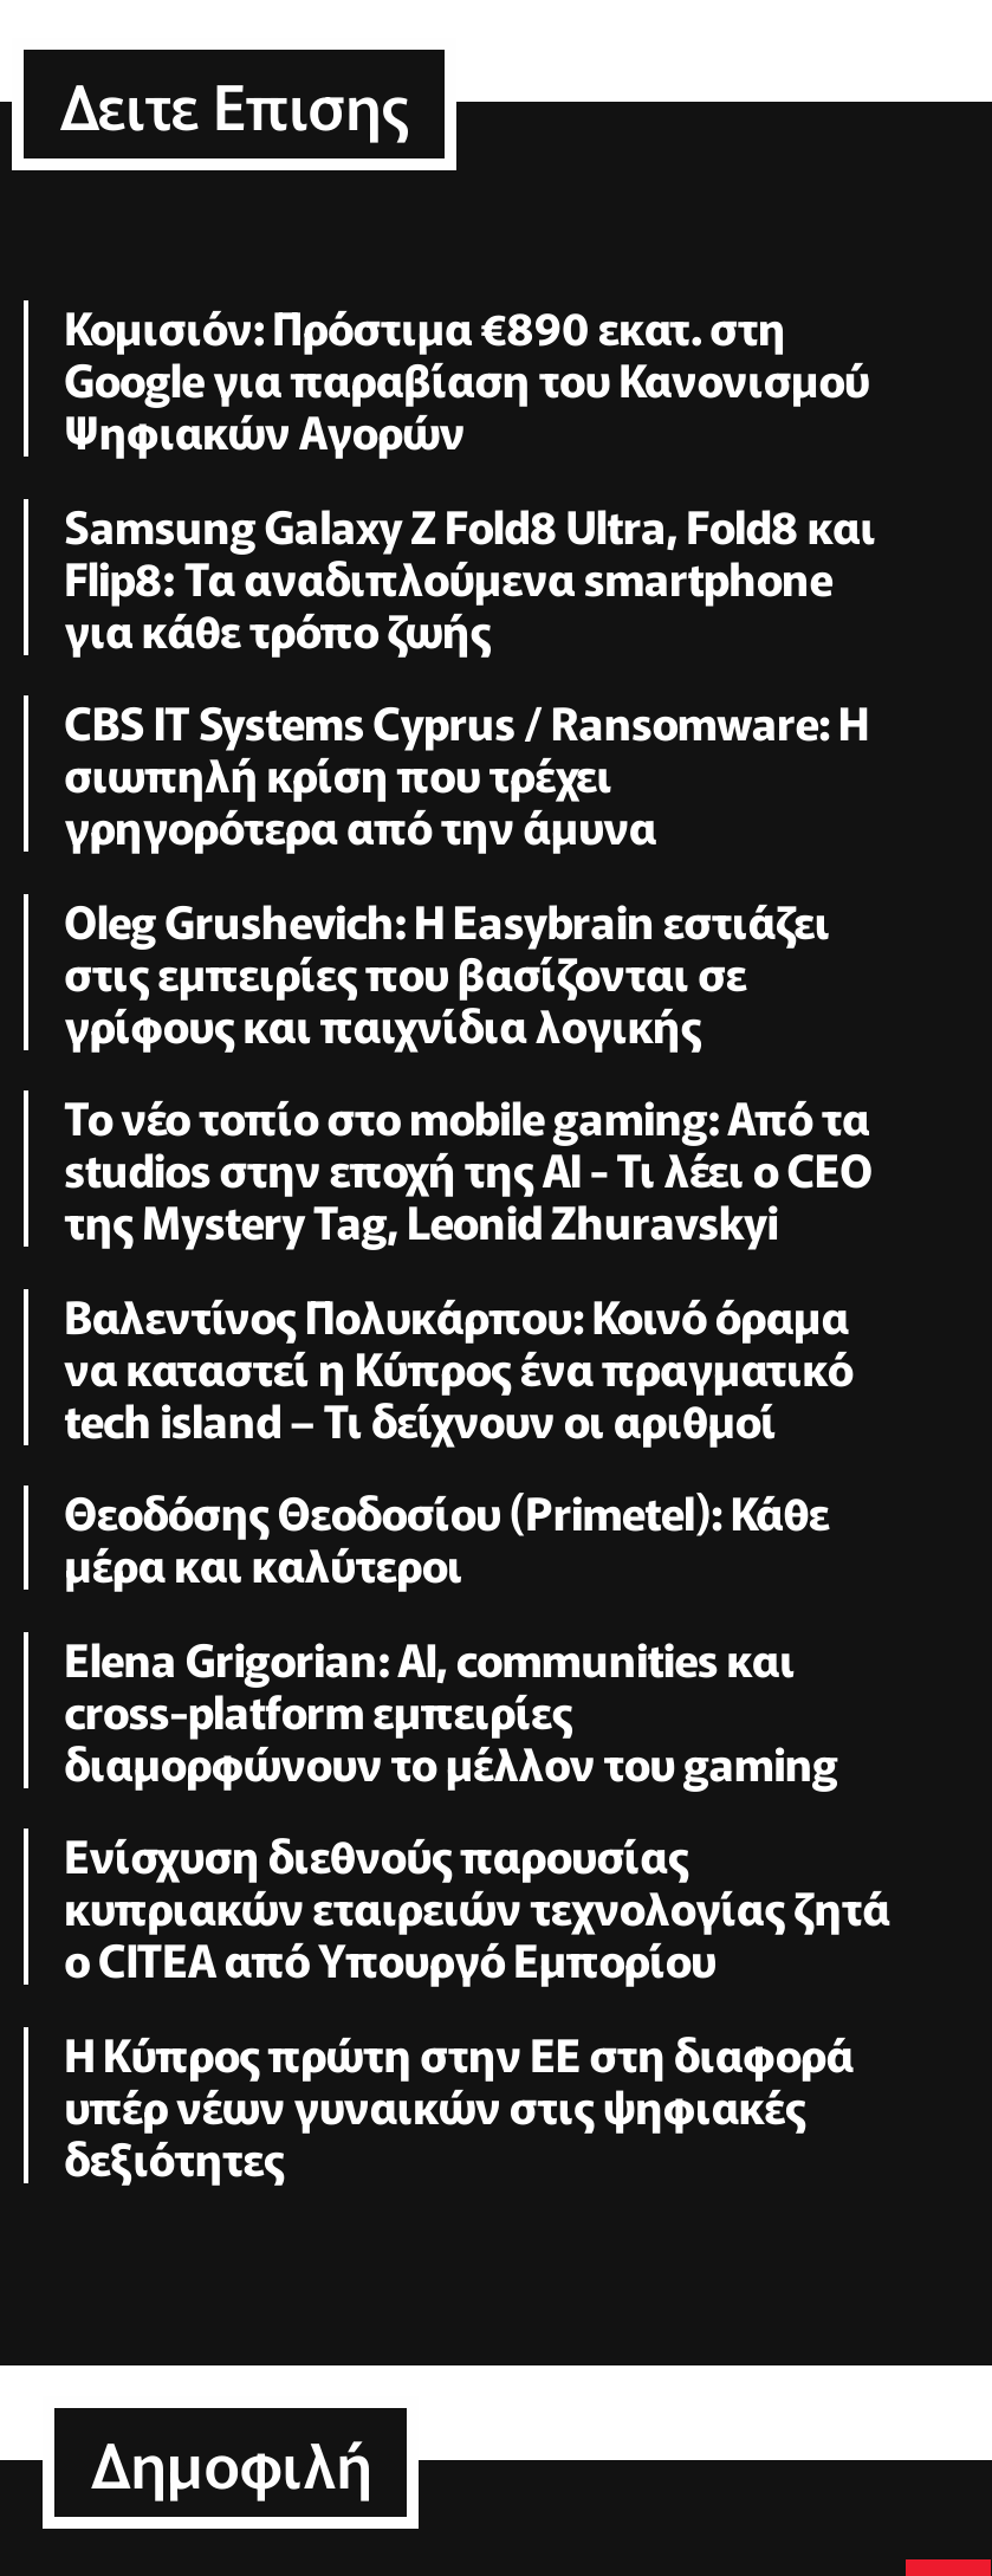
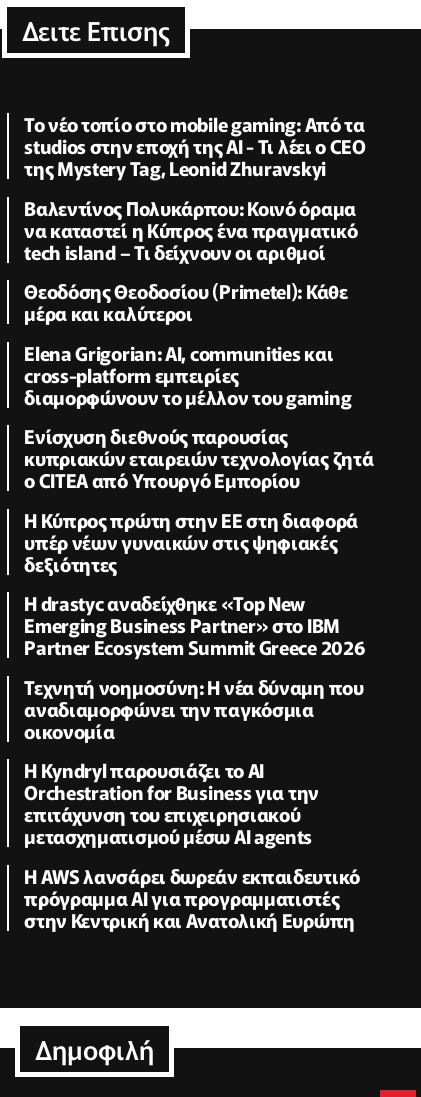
[64,294,876,1055] Κομισιόν: Πρόστιμα €890 εκατ. στη | Google για παραβίαση του Κανονισμού | Ψηφιακών Αγορών | Samsung Galaxy Z Fold8 Ultra, Fold8 και | Flip8: Τα αναδιπλούμενα smartphone | για κάθε τρόπο ζωής | CBS IT Systems Cyprus / Ransomware: Η | σιωπηλή κρίση που τρέχει | γρηγορότερα από την άμυνα | Oleg Grushevich: Η Easybrain εστιάζει | στις εμπειρίες που βασίζονται σε | γρίφους και παιχνίδια λογικής -> none
moved [64,1136,890,2188] -> [24,132,373,577]: studios στην εποχή της AI - Τι λέει ο CEO | της Mystery Tag, Leonid Zhuravskyi | Βαλεντίνος Πολυκάρπου: Κοινό όραμα | ... | υπέρ νέων γυναικών στις ψηφιακές | δεξιότητες
none -> [24,589,365,933] Η drastyc αναδείχθηκε «Top New | Emerging Business Partner» στο IBM | Partner Ecosystem Summit Greece 2026 | Τεχνητή νοημοσύνη: Η νέα δύναμη που | αναδιαμορφώνει την παγκόσμια | οικονομία | Η Kyndryl παρουσιάζει το AI | Orchestration for Business για την | επιτάχυνση του επιχειρησιακού | μετασχηματισμού μέσω AI agents | Η AWS λανσάρει δωρεάν εκπαιδευτικό | πρόγραμμα AI για προγραμματιστές | στην Κεντρική και Ανατολική Ευρώπη

